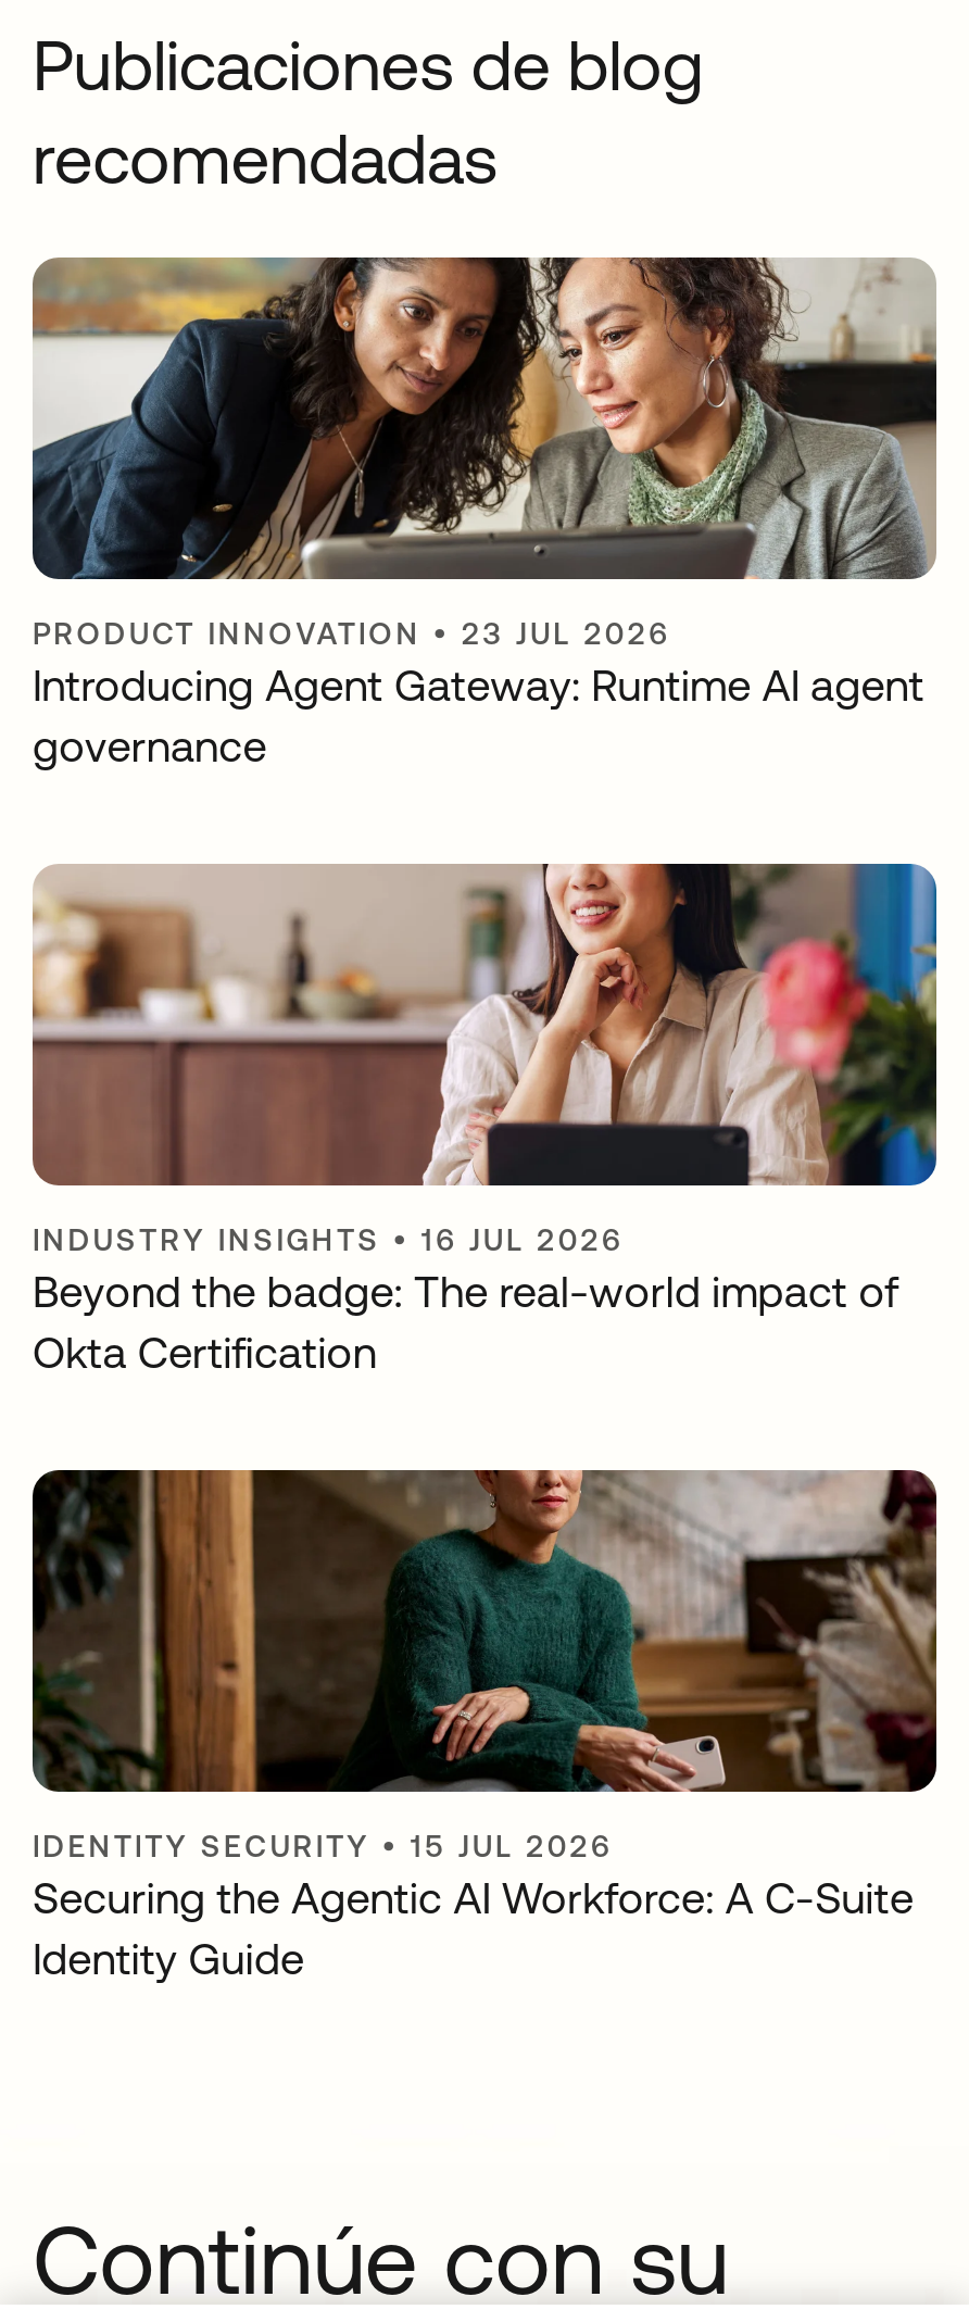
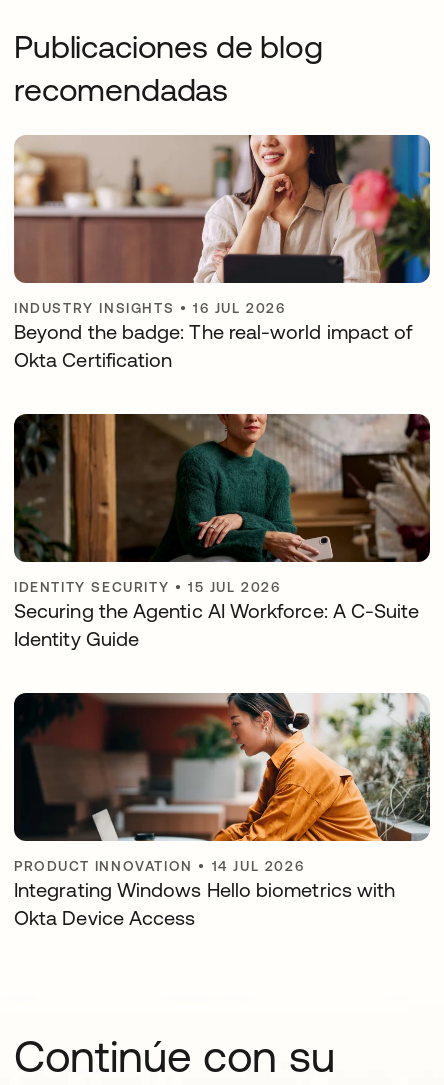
[30,255,939,770] [image] | PRODUCT INNOVATION • 23 JUL 2026 | Introducing Agent Gateway: Runtime AI agent | governance -> none
moved [28,859,941,1983] -> [12,133,432,650]: [image] | INDUSTRY INSIGHTS • 16 JUL 2026 | Beyond the badge: The real-world impact of | Okta Certification | IDENTITY SECURITY • 15 JUL 2026 | Securing the Agentic AI Workforce: A C-Suite | Identity Guide
none -> [14,692,431,929] [image] | PRODUCT INNOVATION • 14 JUL 2026 | Integrating Windows Hello biometrics with | Okta Device Access

